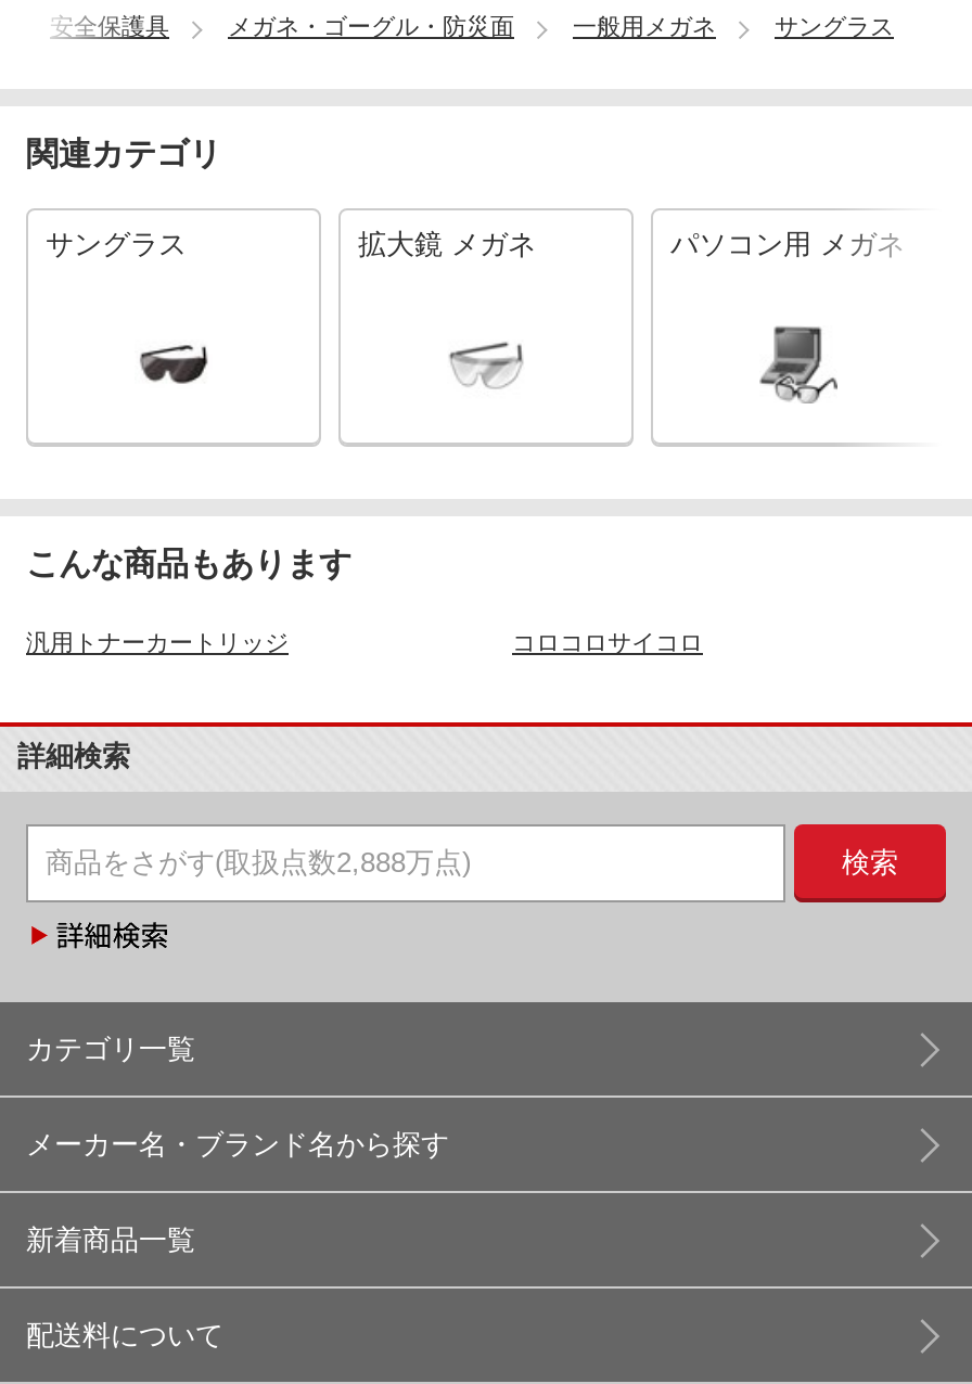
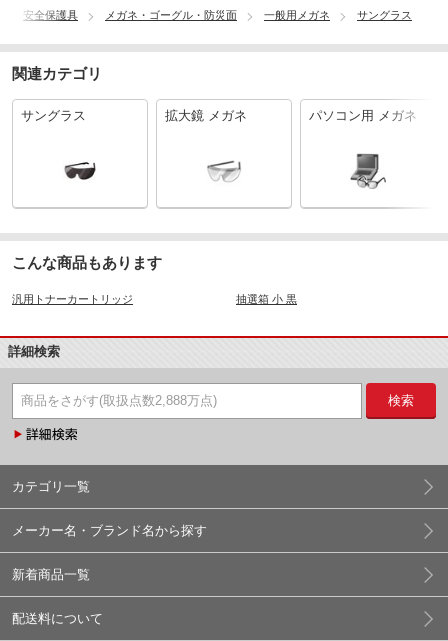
[512,630,703,656] コロコロサイコロ -> [236,293,297,305] 抽選箱 小 黒

